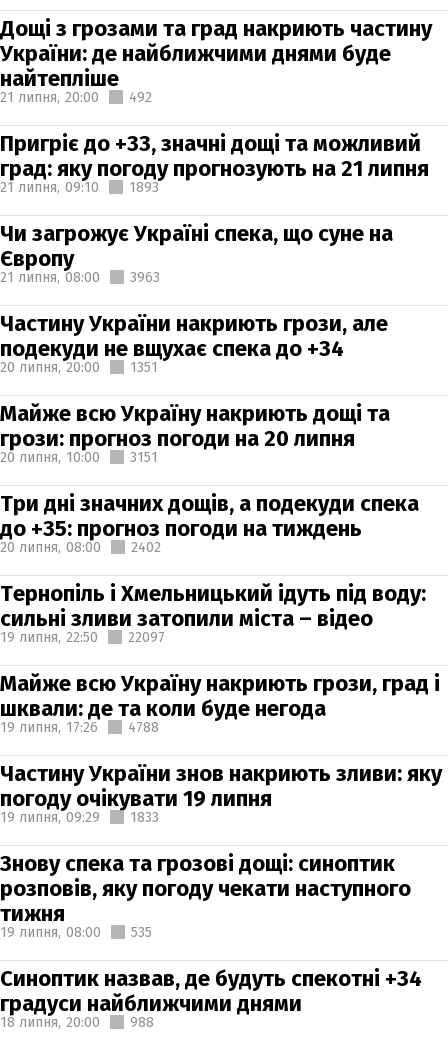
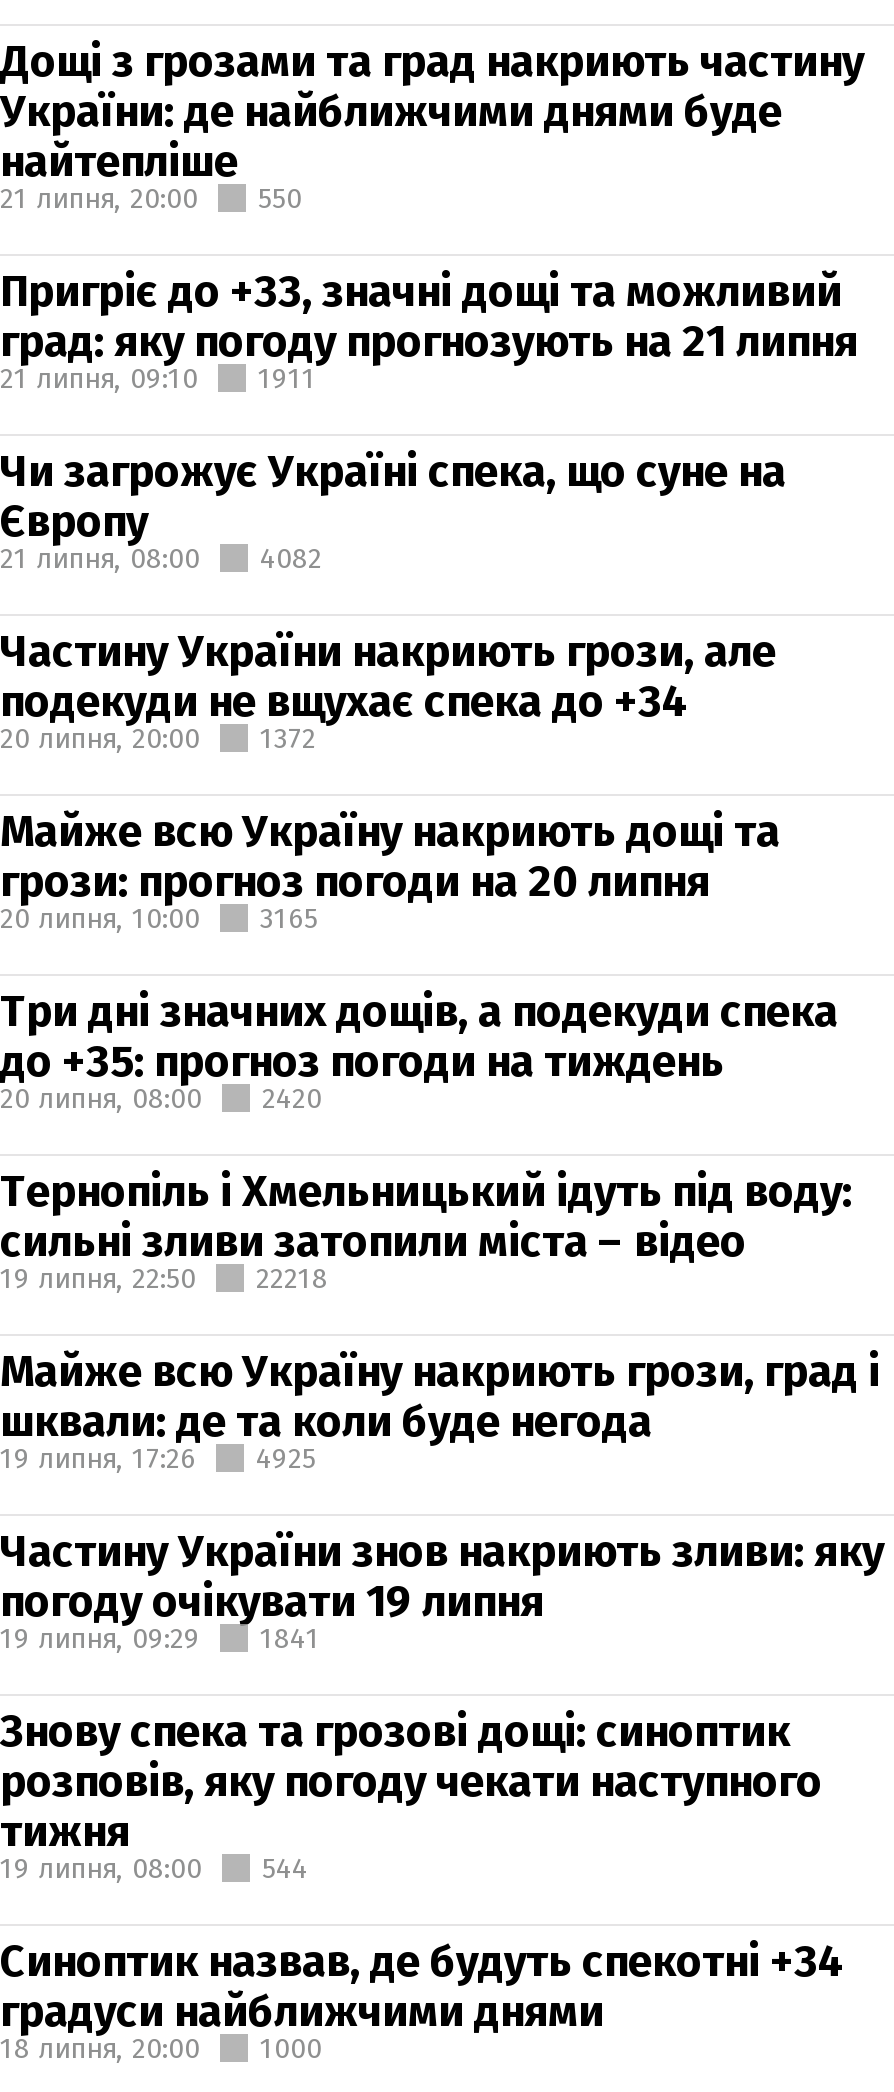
[0,88,152,105] 21 липня, 20:00 492 -> [0,181,302,215] 21 липня, 20:00 550
[129,178,159,195] 1893 -> [258,361,316,395] 1911
[0,268,160,285] 21 липня, 08:00 3963 -> [0,541,322,575] 21 липня, 08:00 4082
[0,358,158,375] 20 липня, 20:00 1351 -> [0,721,316,755] 20 липня, 20:00 1372
[0,448,158,465] 20 липня, 10:00 3151 -> [0,901,318,935] 20 липня, 10:00 3165
[0,538,161,555] 20 липня, 08:00 2402 -> [0,1081,322,1115] 20 липня, 08:00 2420
[0,628,165,645] 19 липня, 22:50 22097 -> [0,1261,328,1295] 19 липня, 22:50 22218
[0,718,159,735] 19 липня, 17:26 4788 -> [0,1441,316,1475] 19 липня, 17:26 4925
[0,808,159,825] 19 липня, 09:29 1833 -> [0,1621,320,1655] 19 липня, 09:29 1841
[0,923,152,940] 19 липня, 08:00 535 -> [0,1851,308,1885] 19 липня, 08:00 544
[0,1013,154,1030] 18 липня, 20:00 988 -> [0,2031,322,2065] 18 липня, 20:00 1000

